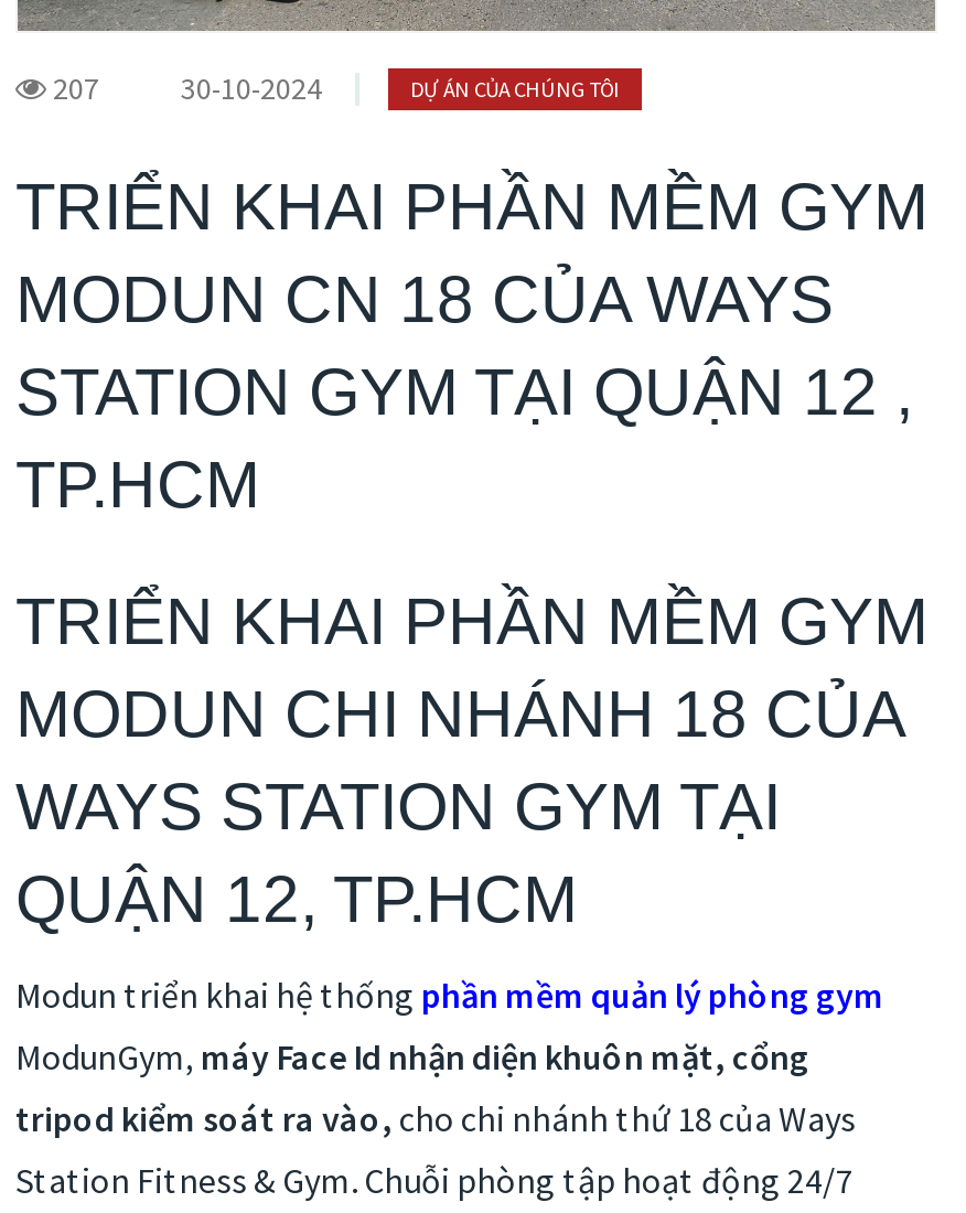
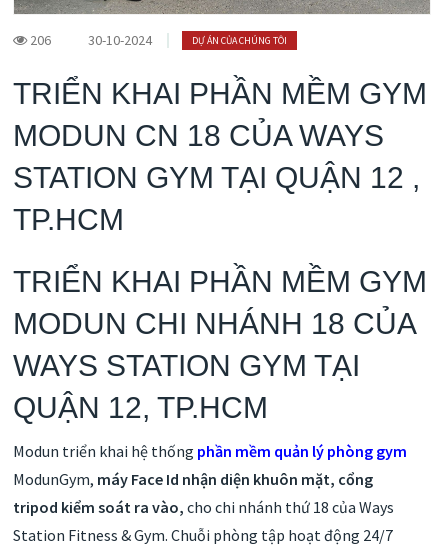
[46,69,99,109] 207 -> [27,31,51,49] 206

